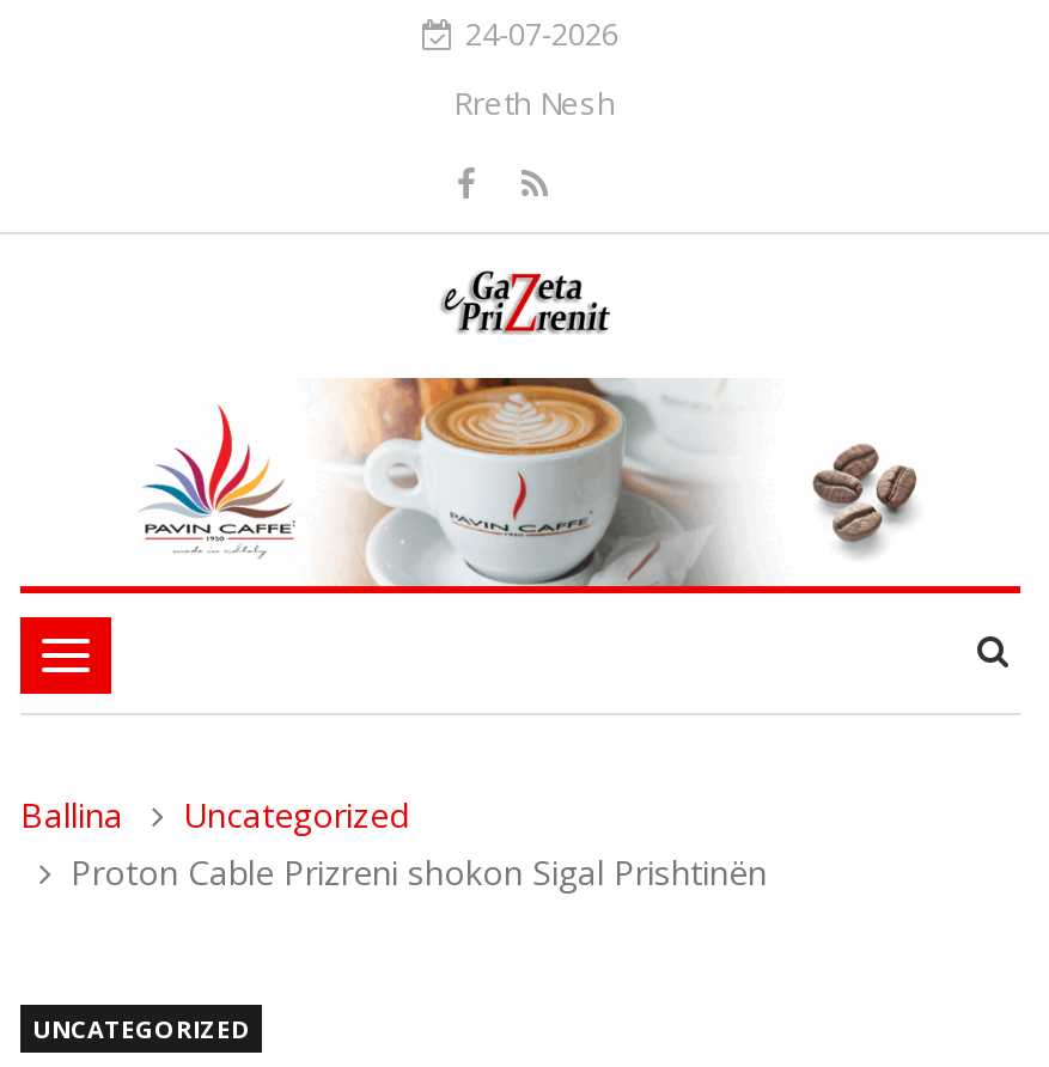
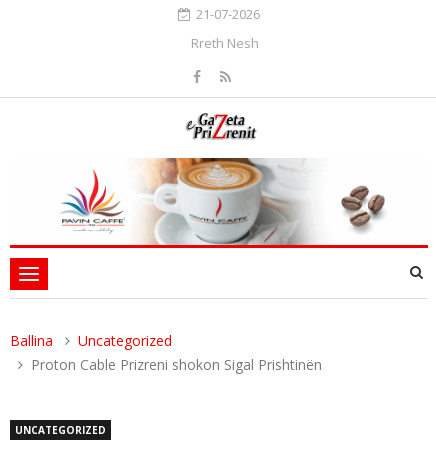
[465,12,618,55] 24-07-2026 -> [196,5,260,23] 21-07-2026

